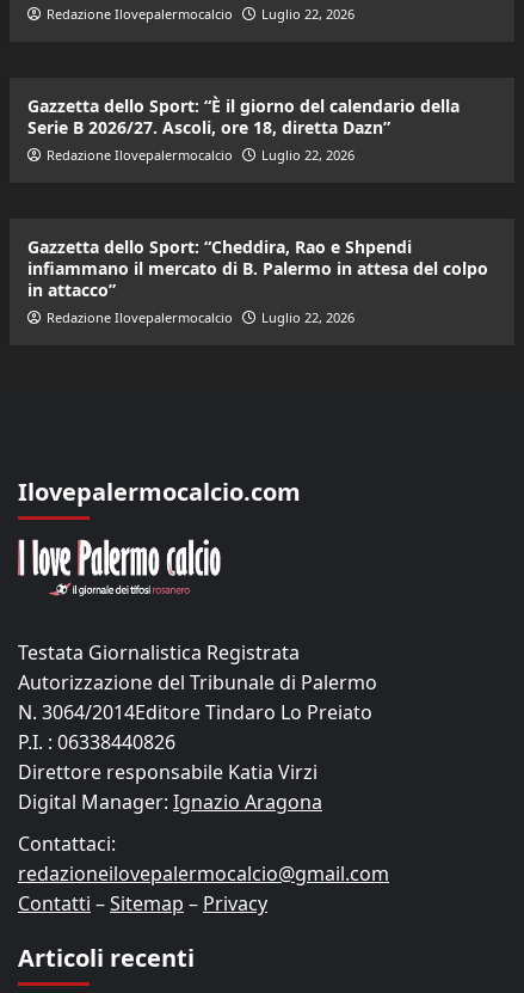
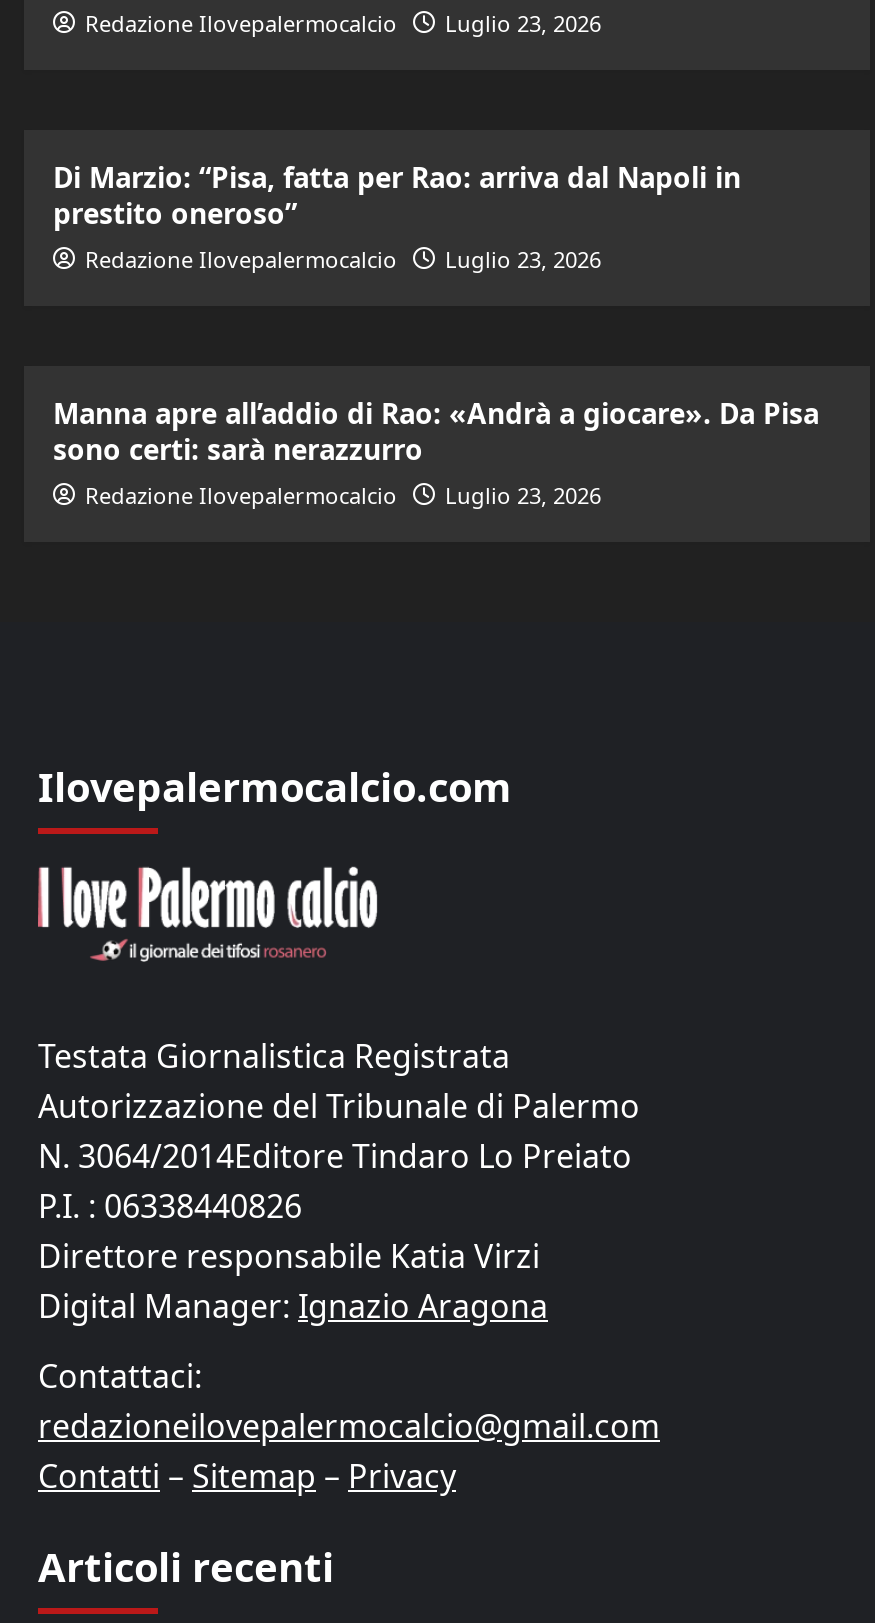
[46,5,354,23] Redazione Ilovepalermocalcio Luglio 22, 2026 -> [85,9,601,39] Redazione Ilovepalermocalcio Luglio 23, 2026
[27,95,459,139] Gazzetta dello Sport: “È il giorno del calendario della | Serie B 2026/27. Ascoli, ore 18, diretta Dazn” -> [53,159,741,233] Di Marzio: “Pisa, fatta per Rao: arriva dal Napoli in | prestito oneroso”
[46,146,354,164] Redazione Ilovepalermocalcio Luglio 22, 2026 -> [85,245,601,275] Redazione Ilovepalermocalcio Luglio 23, 2026
[27,236,488,301] Gazzetta dello Sport: “Cheddira, Rao e Shpendi | infiammano il mercato di B. Palermo in attesa del colpo | in attacco” -> [53,395,819,469] Manna apre all’addio di Rao: «Andrà a giocare». Da Pisa | sono certi: sarà nerazzurro
[46,309,354,327] Redazione Ilovepalermocalcio Luglio 22, 2026 -> [85,481,601,511] Redazione Ilovepalermocalcio Luglio 23, 2026

